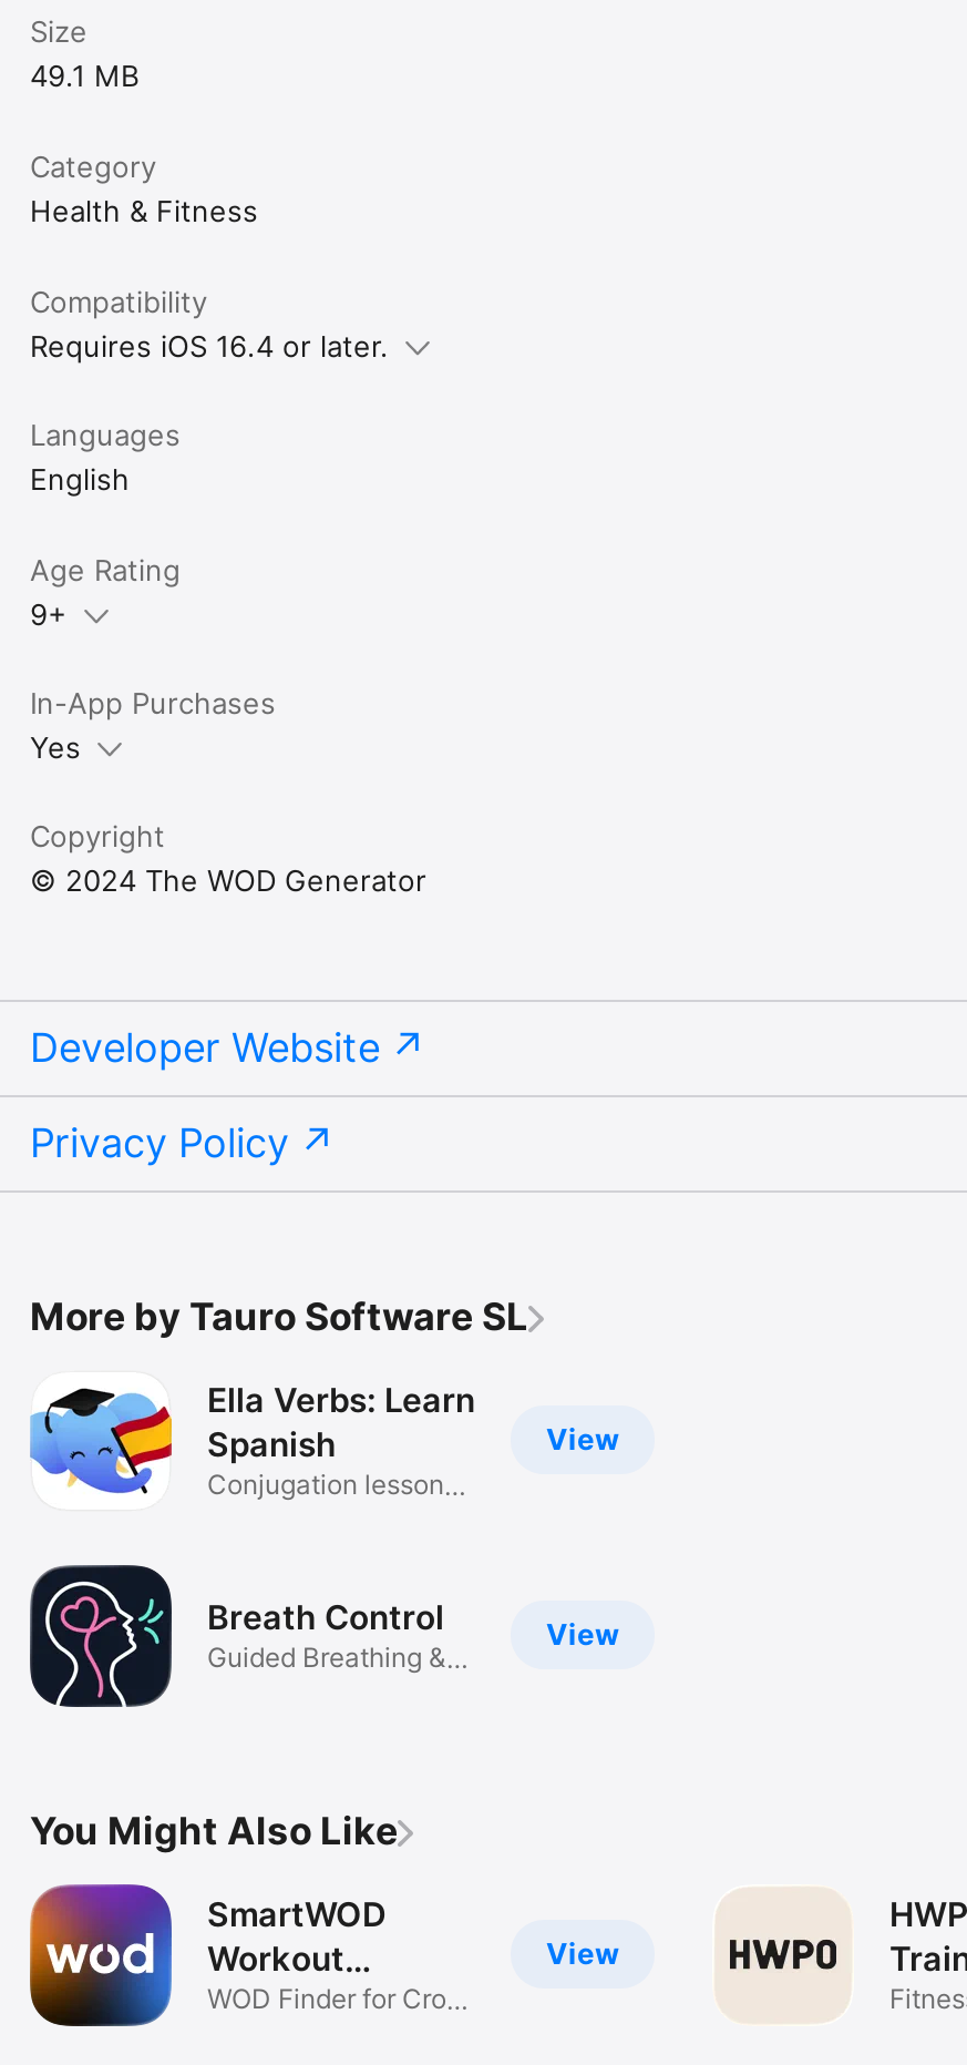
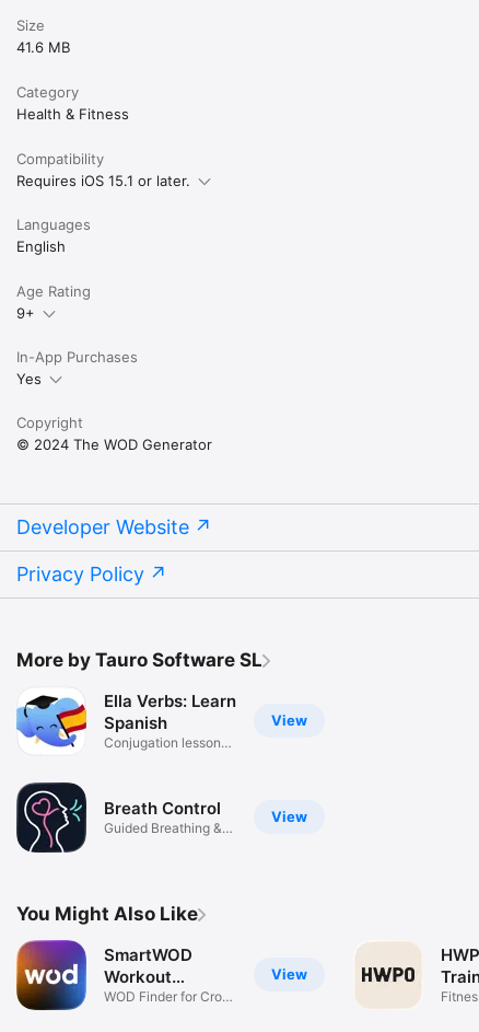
[30,57,138,93] 49.1 MB -> [16,38,70,56] 41.6 MB
[30,328,389,363] Requires iOS 16.4 or later. -> [16,172,190,189] Requires iOS 15.1 or later.

